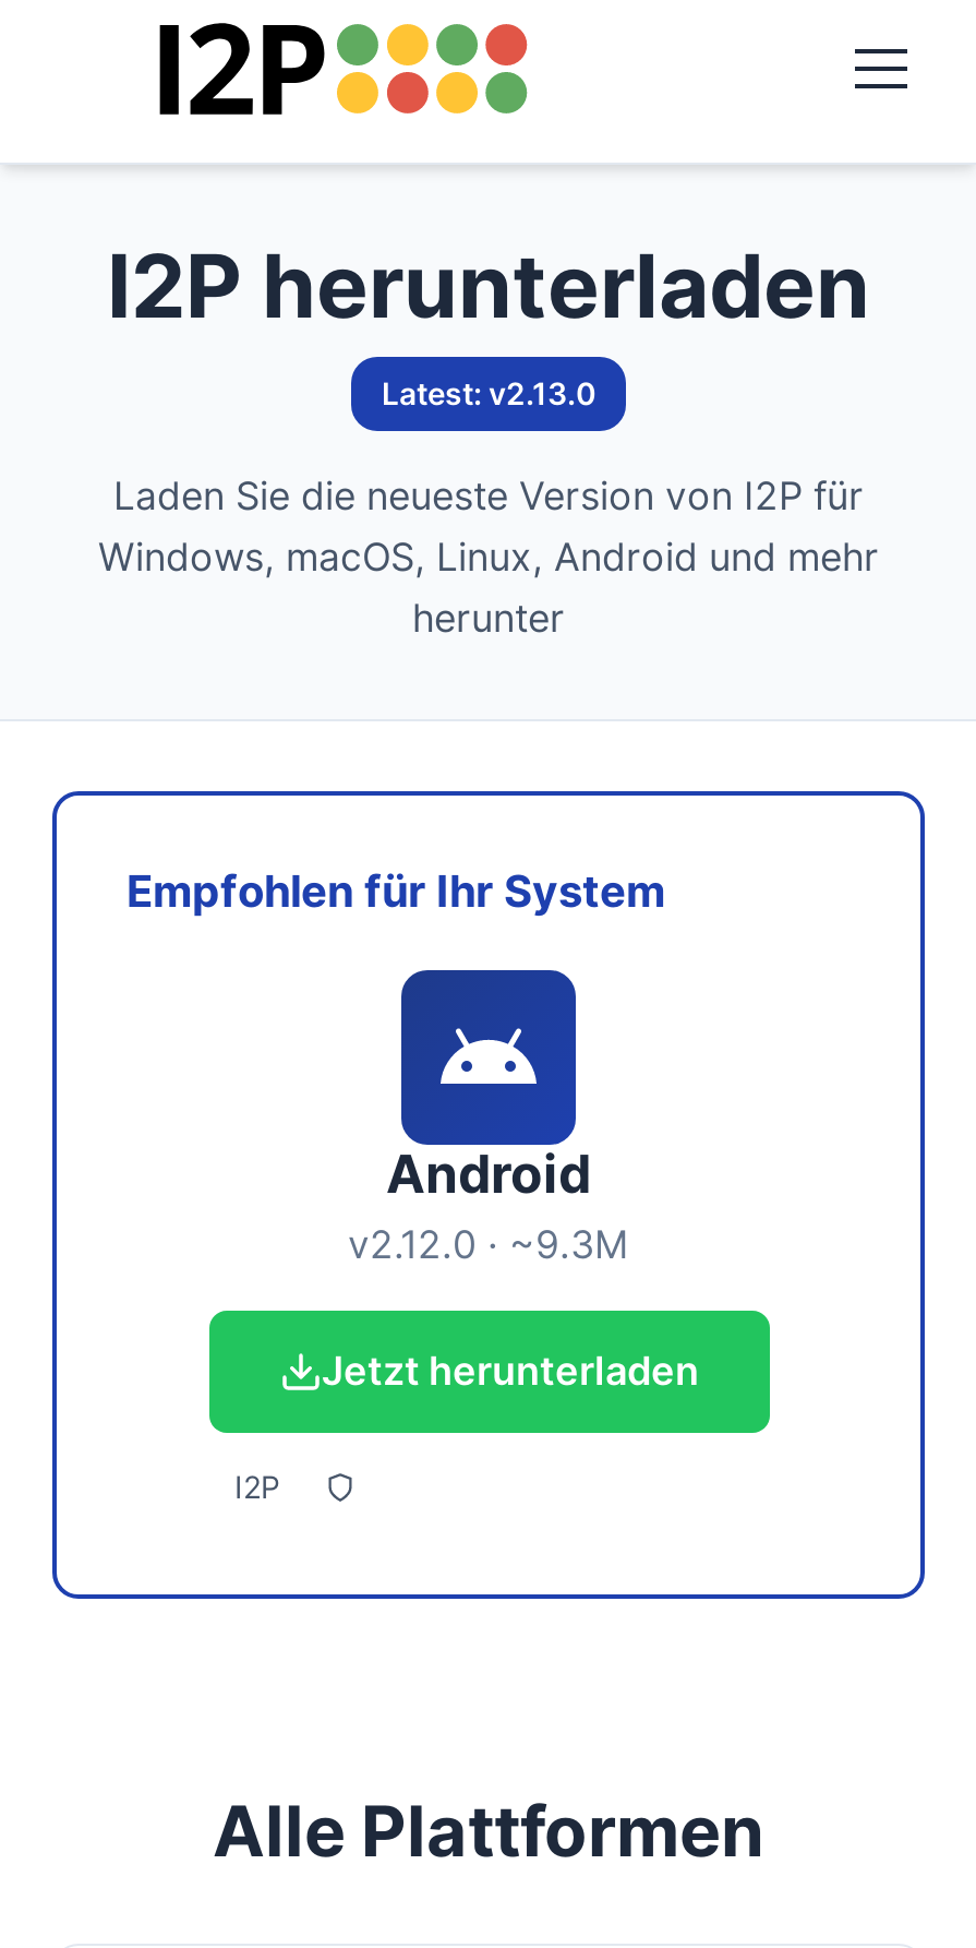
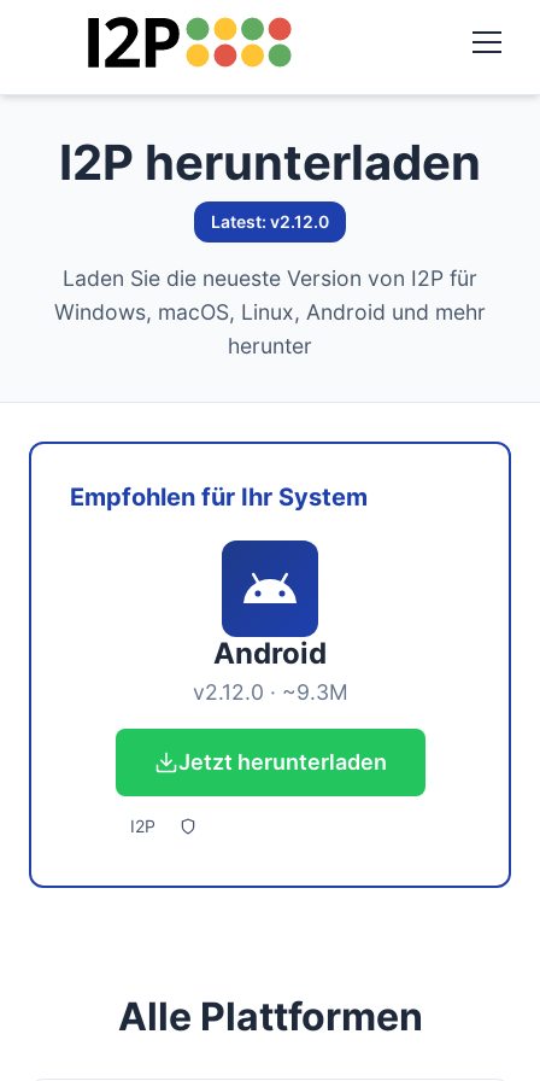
[382,374,595,411] Latest: v2.13.0 -> [211,211,329,232] Latest: v2.12.0

